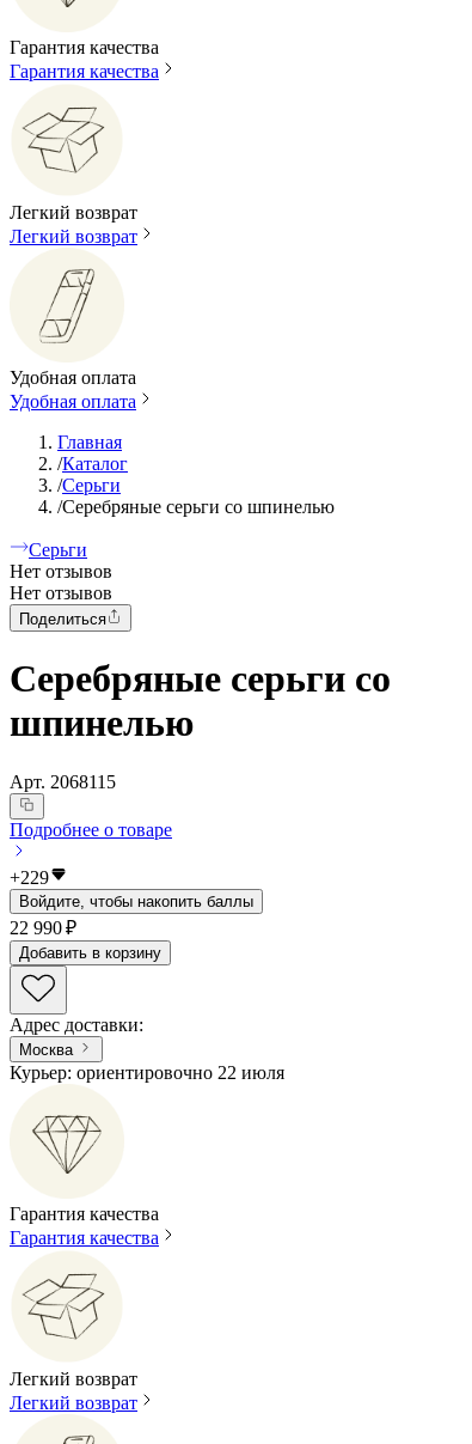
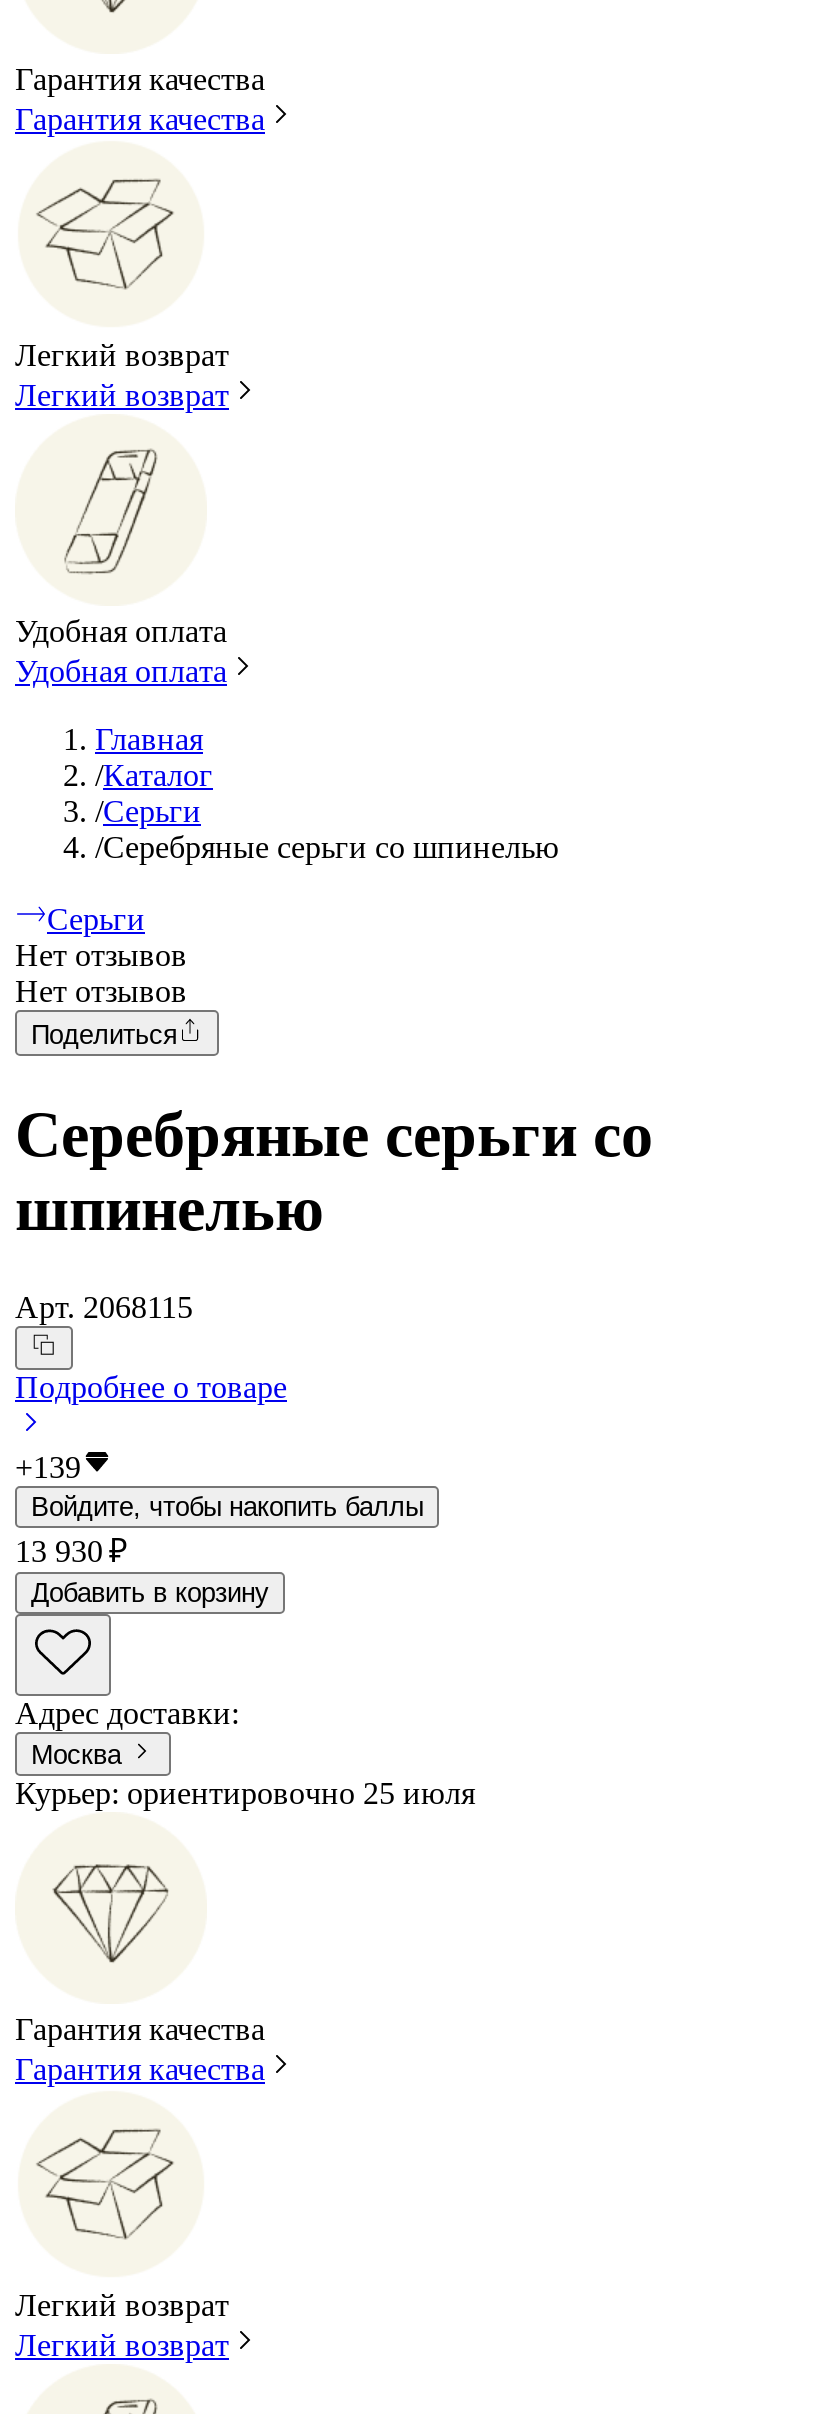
[10,867,49,887] +229 -> [15,1450,81,1484] +139
[10,917,76,938] 22 990 ₽ -> [15,1534,127,1568] 13 930 ₽
[10,1063,284,1083] Курьер: ориентировочно 22 июля -> [15,1776,475,1810] Курьер: ориентировочно 25 июля

